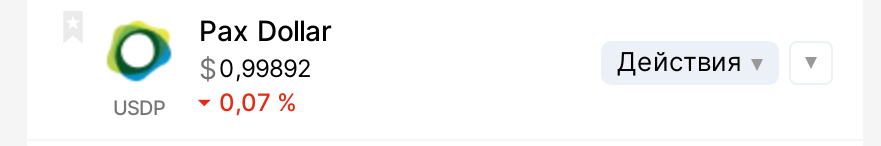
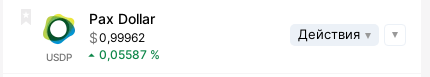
[219,53,311,83] 0,99892 -> [99,30,145,45] 0,99962
[219,87,271,117] 0,07 -> [99,47,147,62] 0,05587

